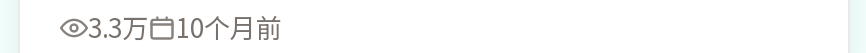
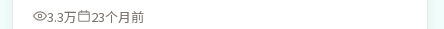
[88,9,282,47] 3.3万 10个月前 -> [47,7,144,26] 3.3万 23个月前

